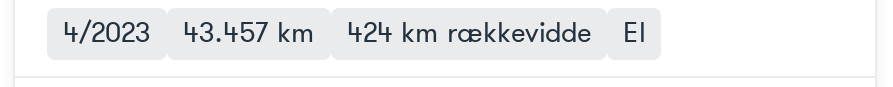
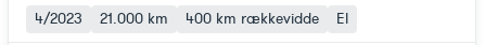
[183,14,315,52] 43.457 km -> [100,9,168,29] 21.000 km
[347,14,591,52] 424 km rækkevidde -> [186,9,319,29] 400 km rækkevidde

